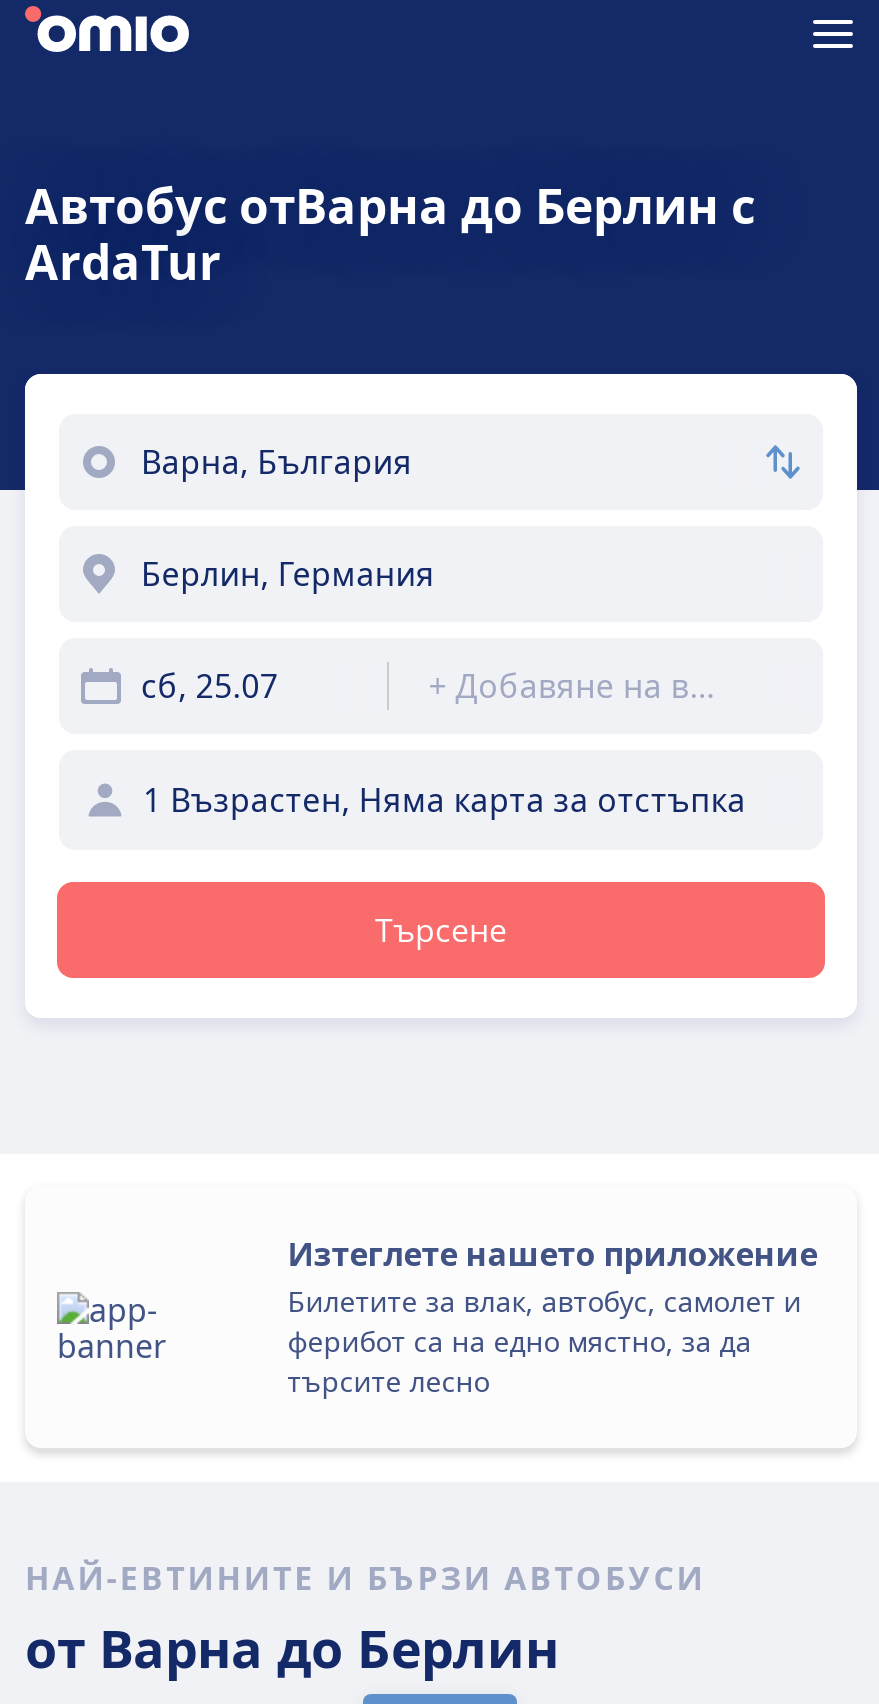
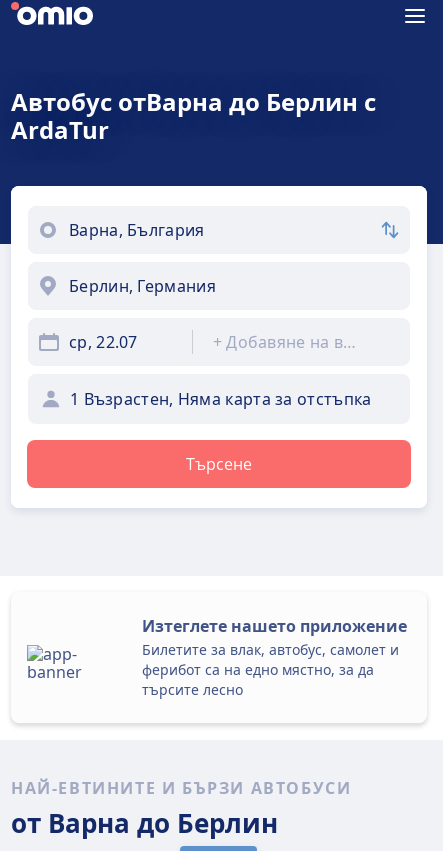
[141,664,278,708] сб, 25.07 -> [69,331,138,353] ср, 22.07

